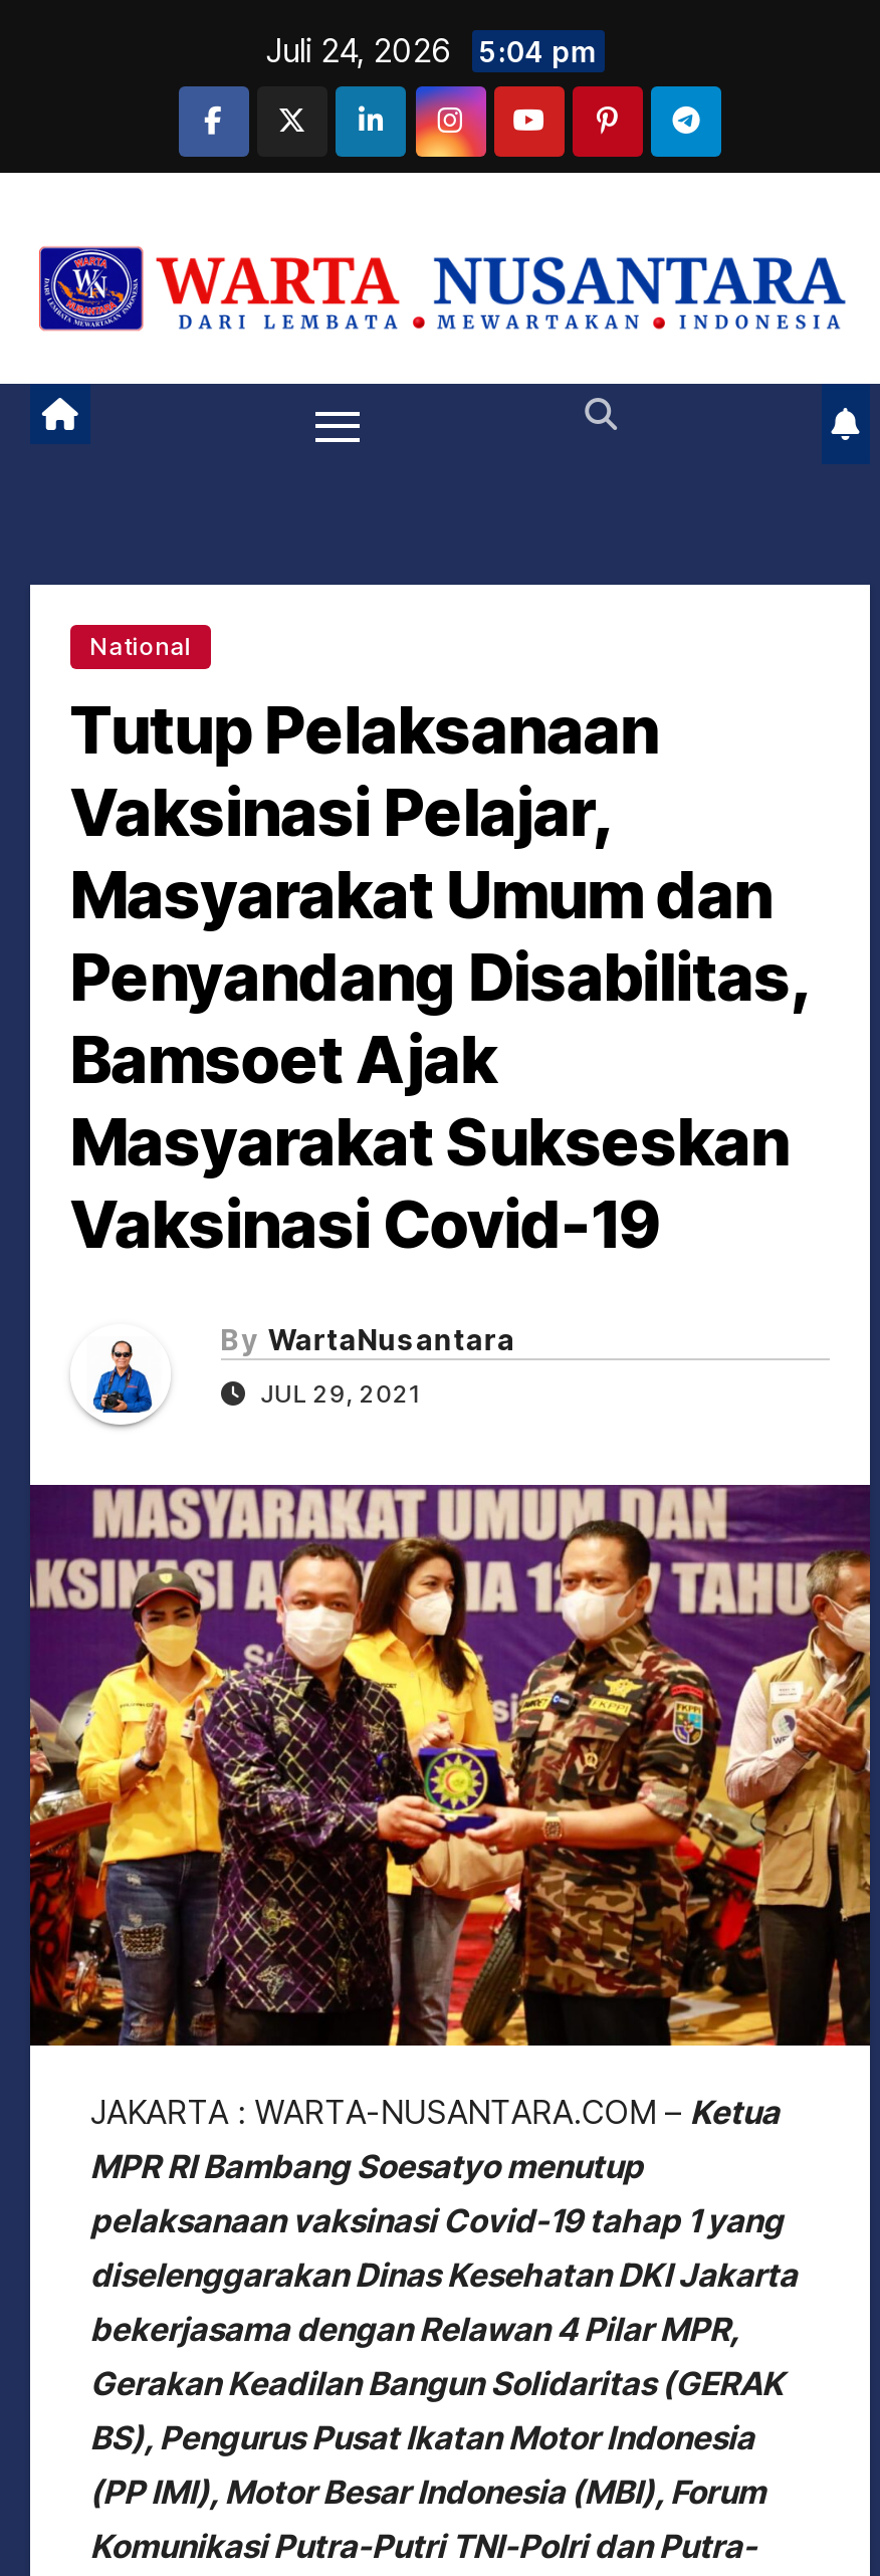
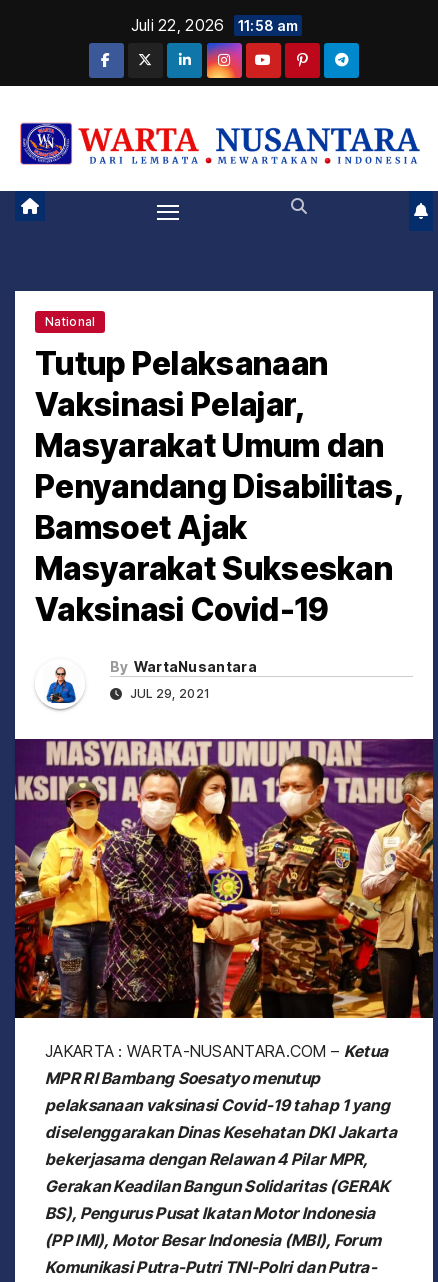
[266,30,596,70] Juli 24, 2026 5:04 pm -> [131,15,298,35] Juli 22, 2026 11:58 am

